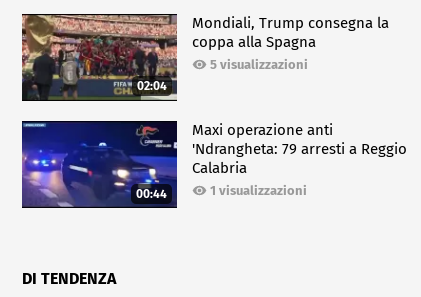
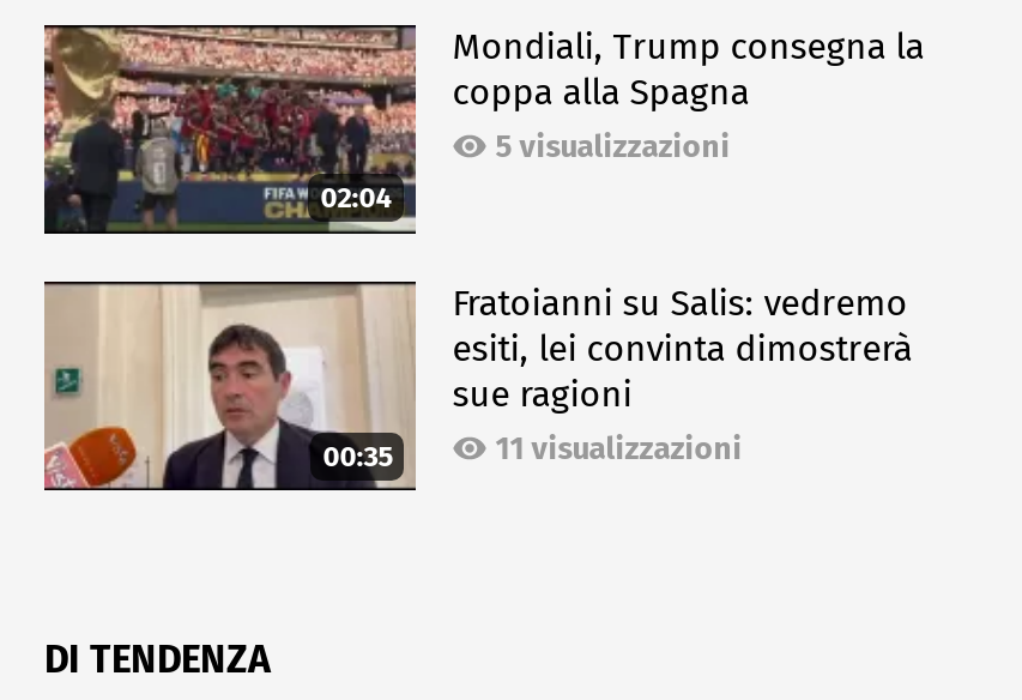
[21,121,178,208] [image] | 00:44 -> [42,282,418,490] [image] | 00:35
[192,121,407,198] Maxi operazione anti | 'Ndrangheta: 79 arresti a Reggio | Calabria | 1 visualizzazioni -> [452,282,912,467] Fratoianni su Salis: vedremo | esiti, lei convinta dimostrerà | sue ragioni | 11 visualizzazioni

